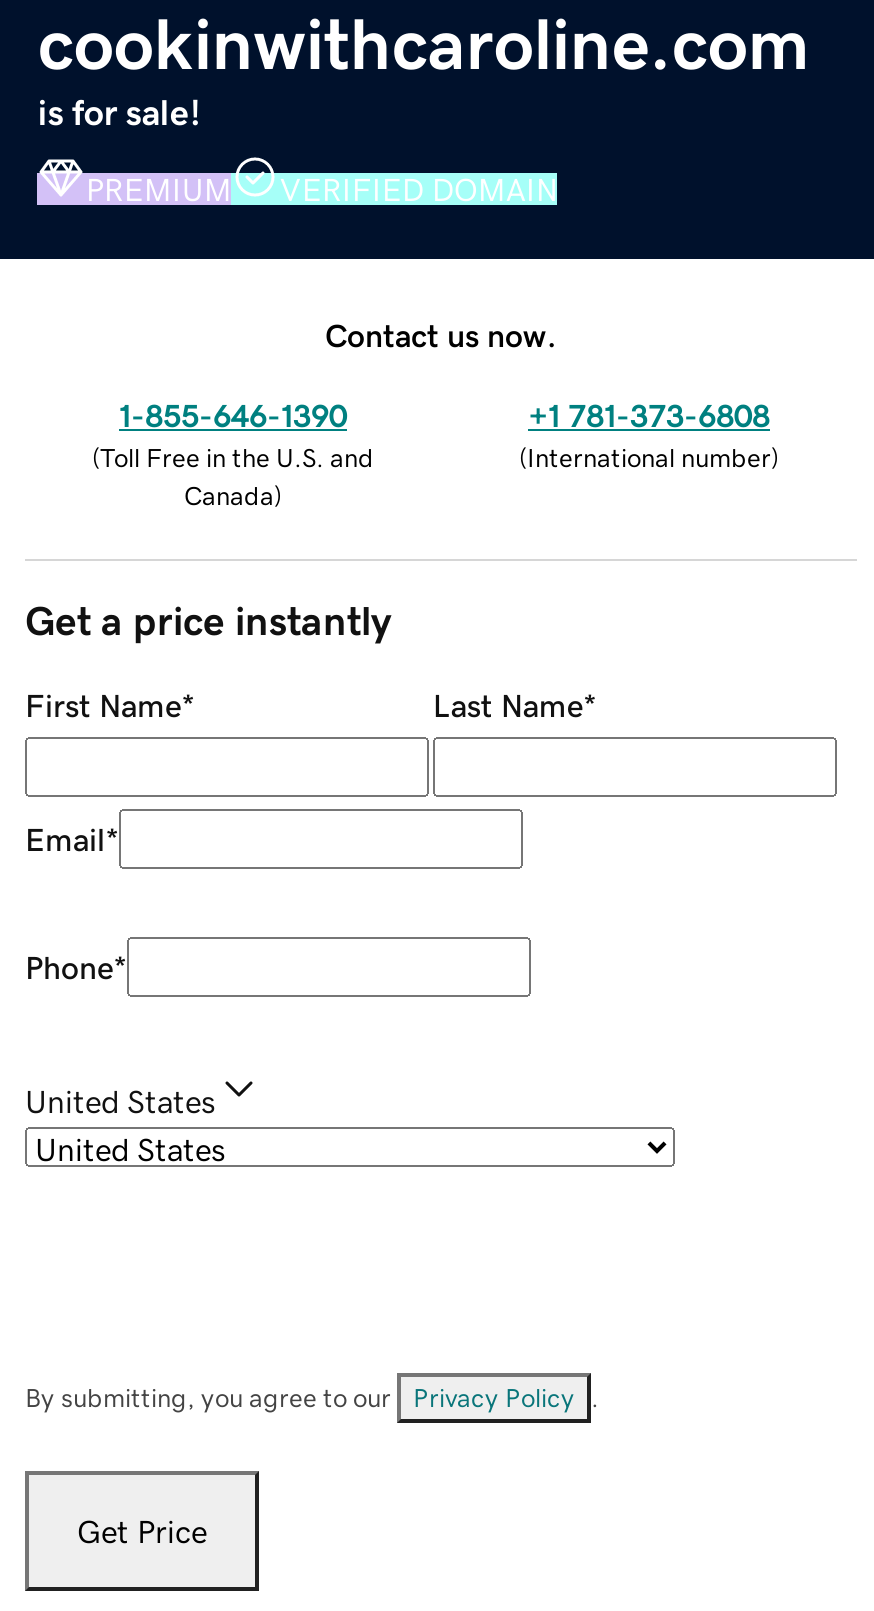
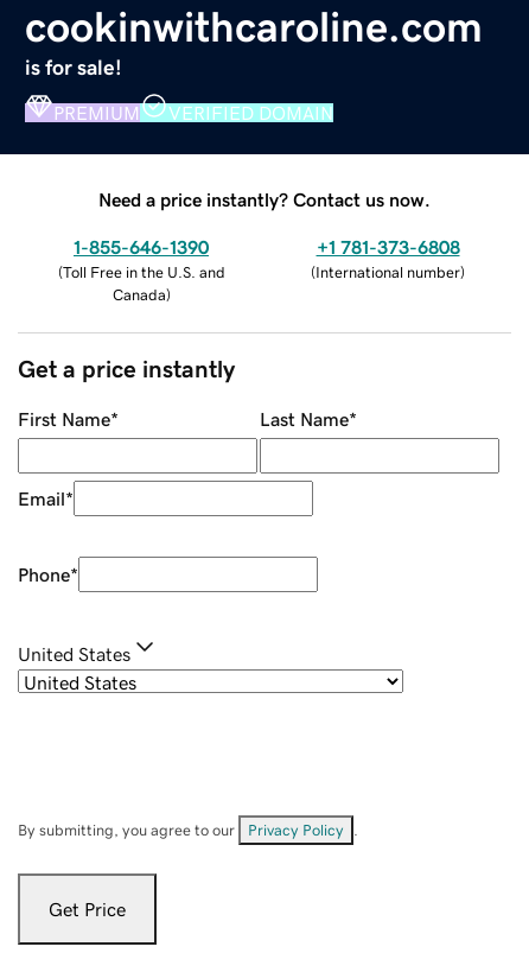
[325,318,557,350] Contact us now. -> [98,189,431,208] Need a price instantly? Contact us now.

